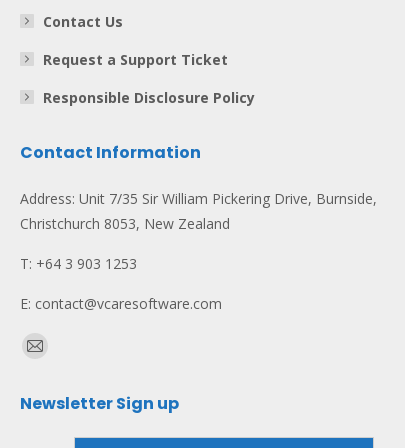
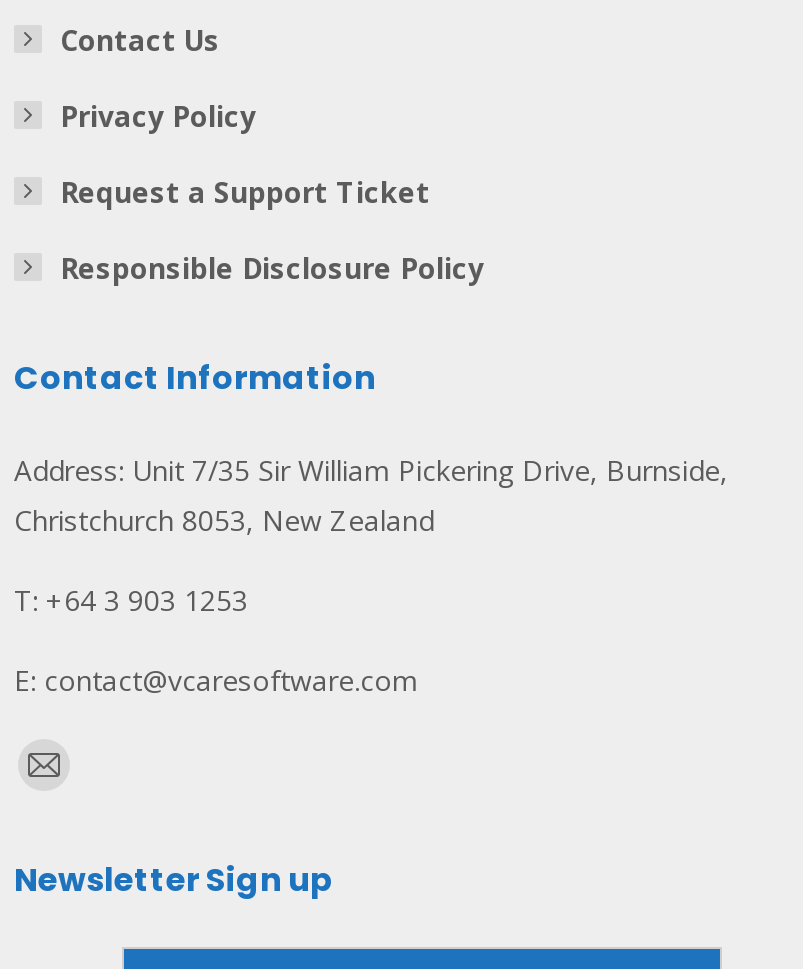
none -> [60,96,256,134] Privacy Policy

